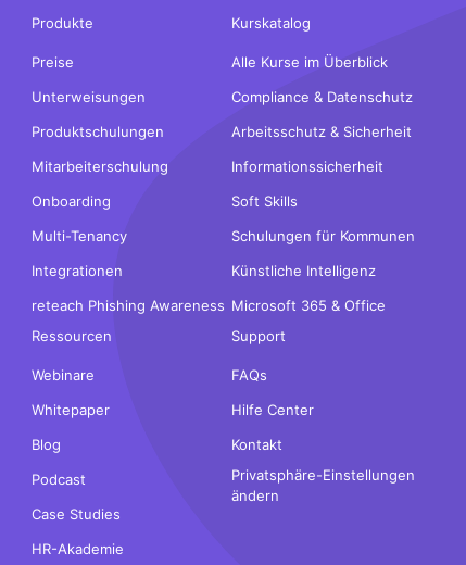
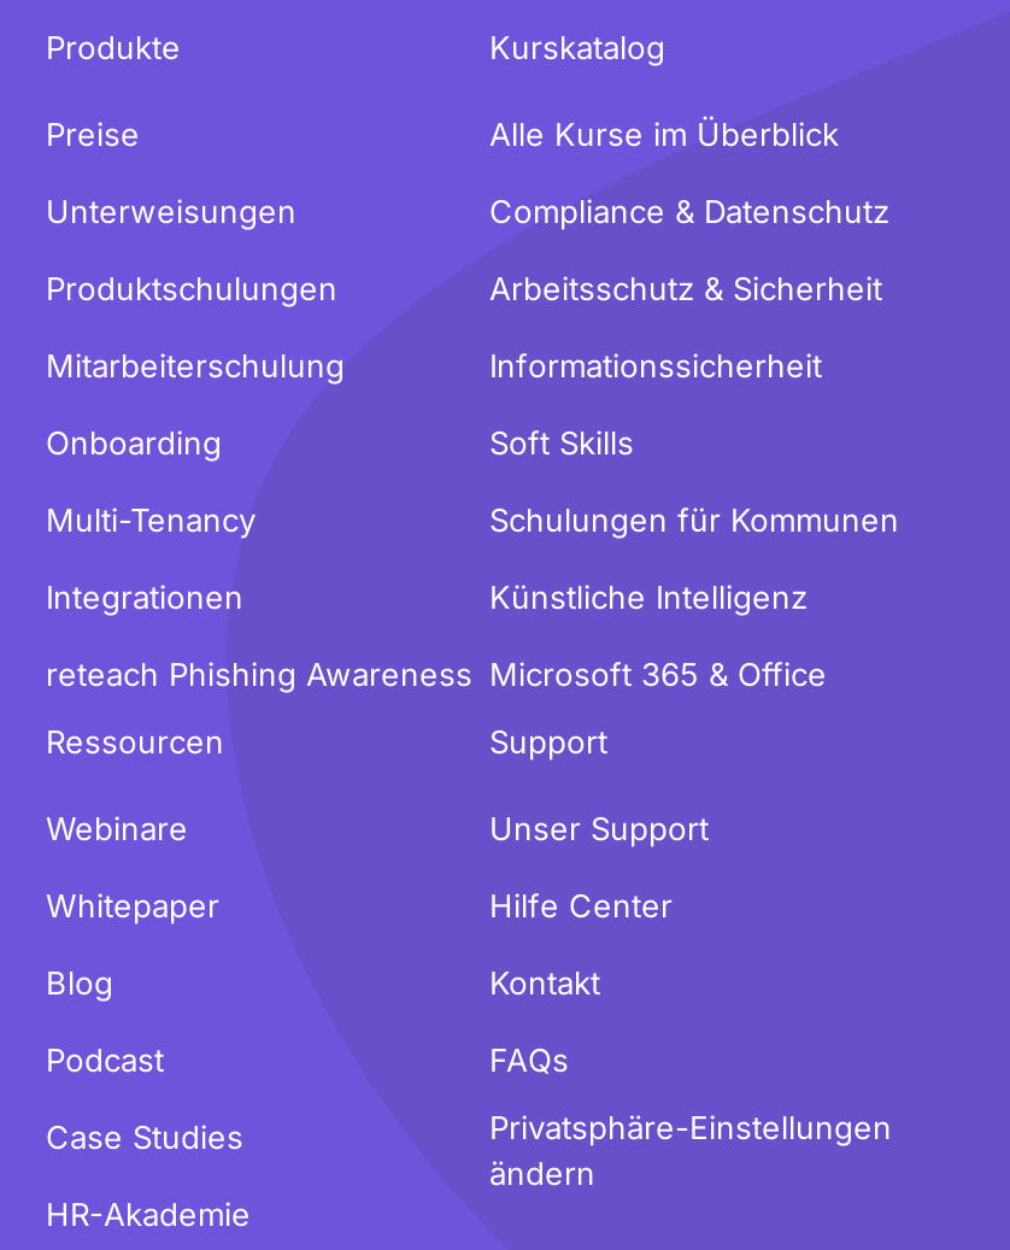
moved [231,366,267,384] -> [489,1041,569,1080]: FAQs
none -> [489,810,709,848] Unser Support
moved [231,466,415,504] -> [489,1108,892,1193]: Privatsphäre-Einstellungen | ändern

